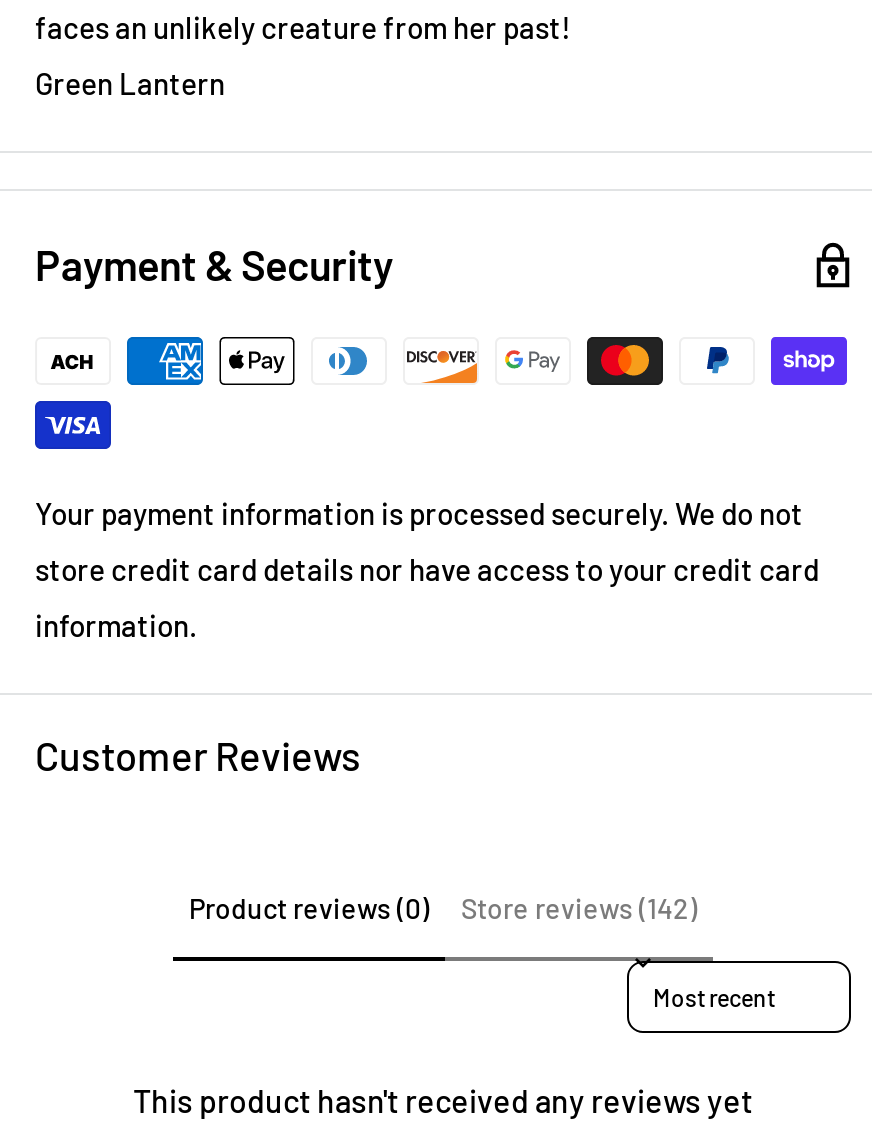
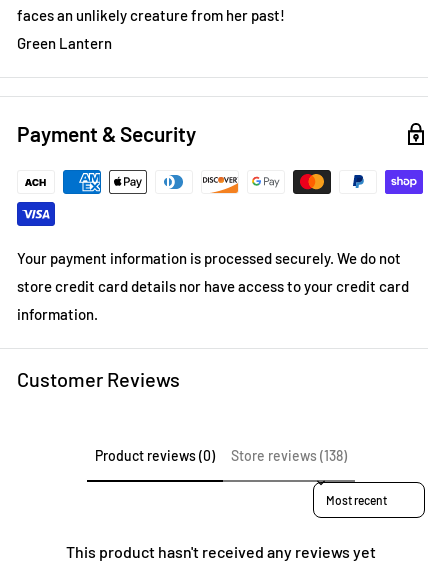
[461,891,697,925] Store reviews (142) -> [231,447,347,464] Store reviews (138)

